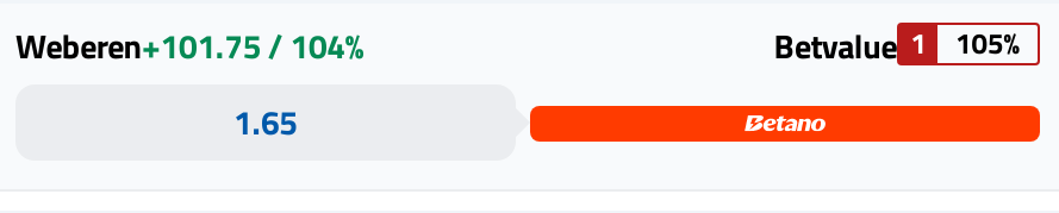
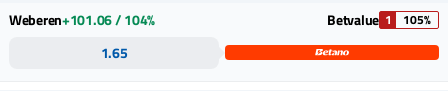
[15,20,364,70] Weberen+101.75 / 104% -> [9,9,155,30] Weberen+101.06 / 104%

